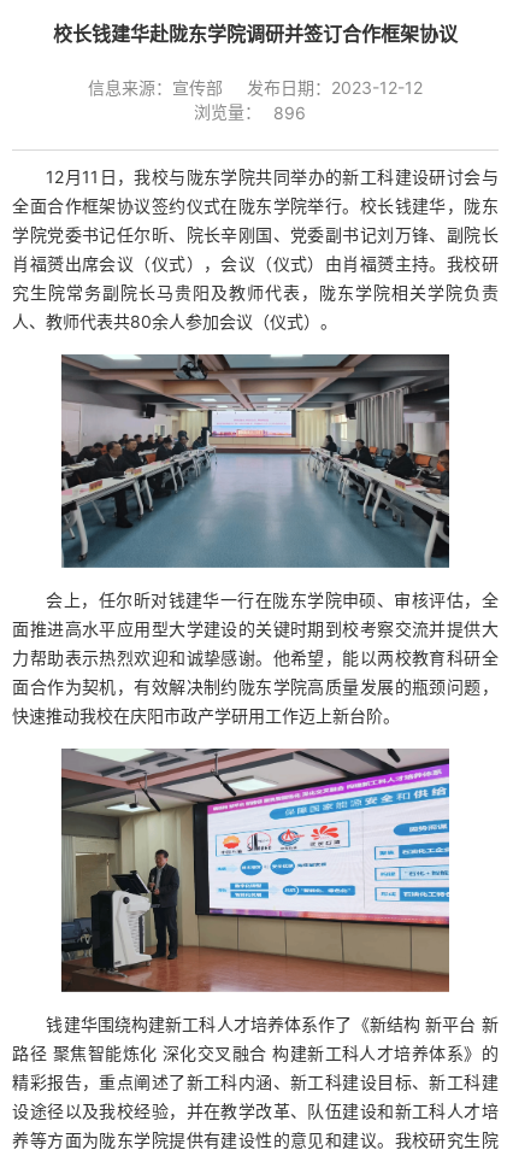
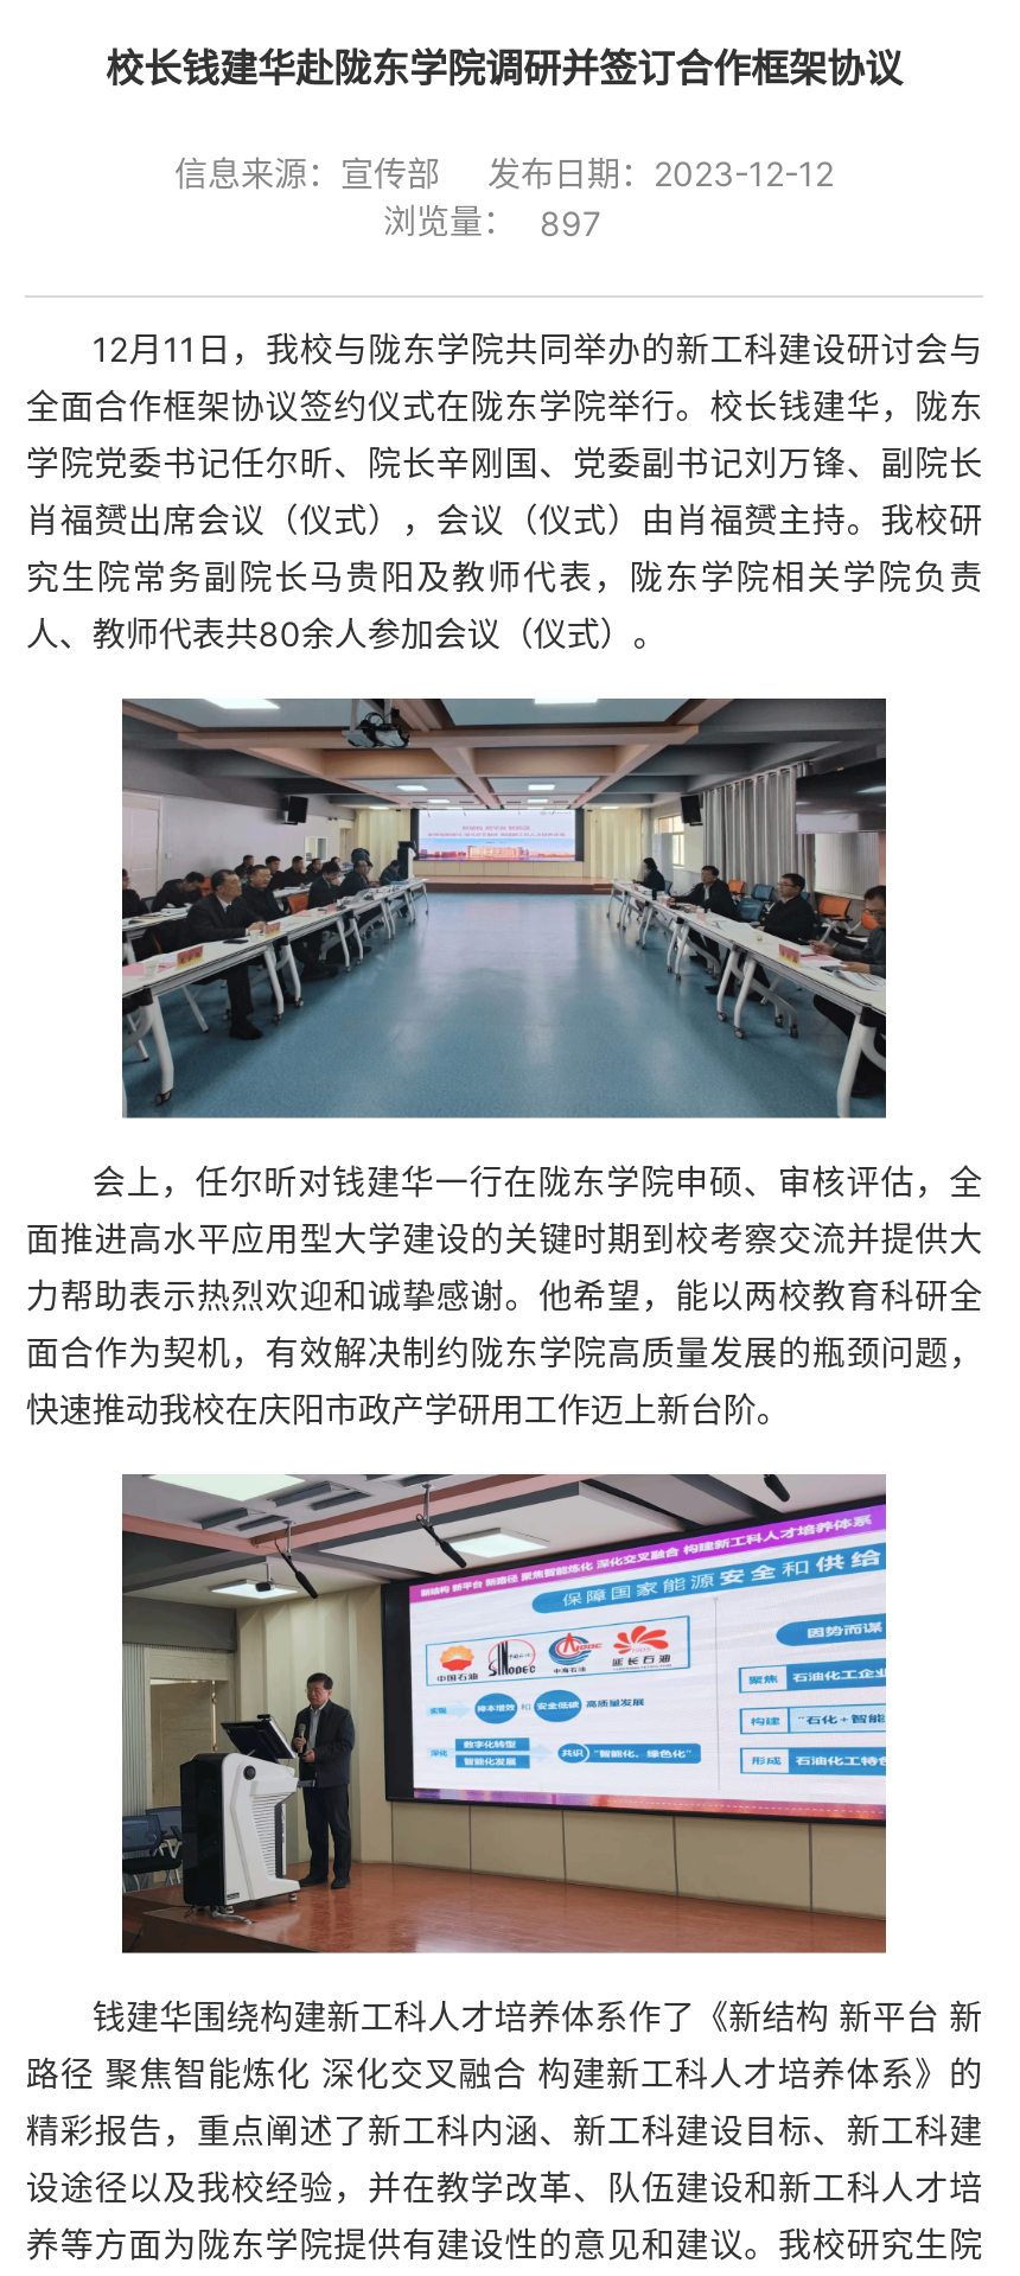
[193,101,305,123] 浏览量： 896 -> [383,200,601,243] 浏览量： 897

